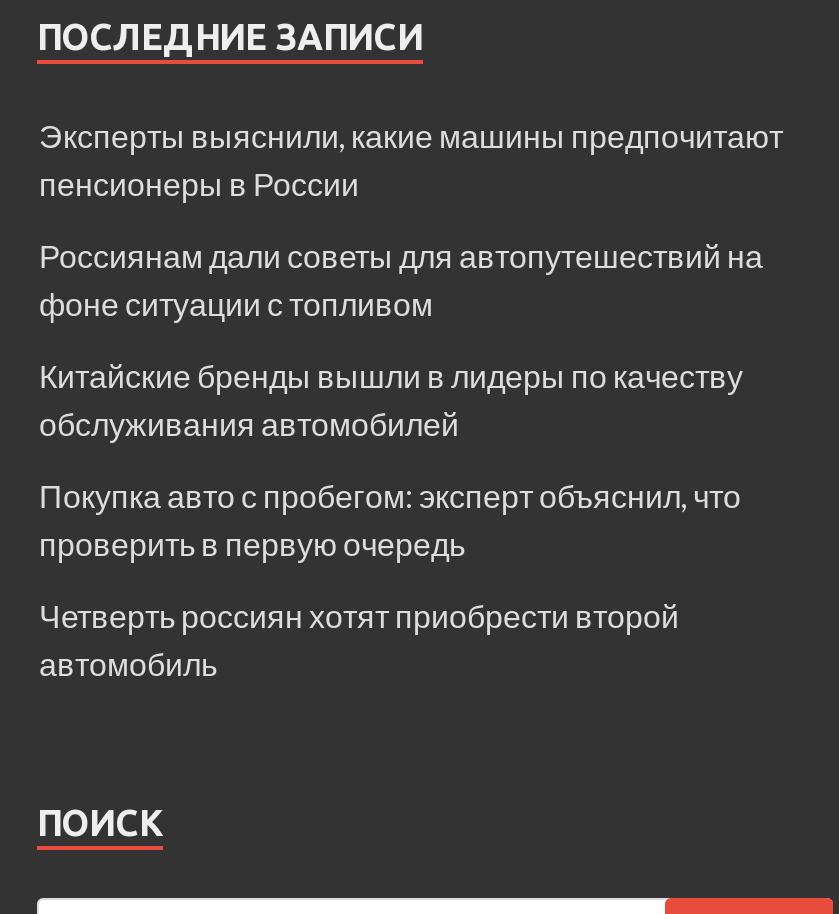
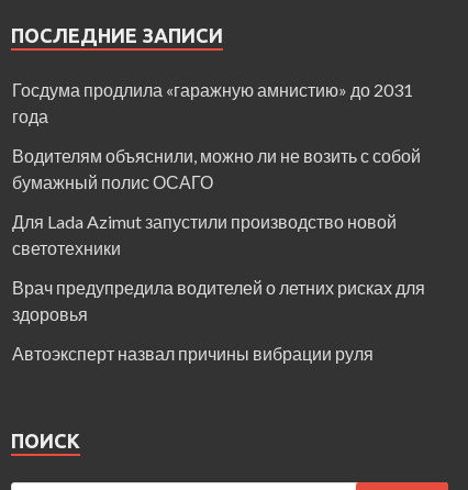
[39,116,783,202] Эксперты выяснили, какие машины предпочитают | пенсионеры в России -> [12,80,413,127] Госдума продлила «гаражную амнистию» до 2031 | года
[39,236,763,322] Россиянам дали советы для автопутешествий на | фоне ситуации с топливом -> [12,145,421,193] Водителям объяснили, можно ли не возить с собой | бумажный полис ОСАГО
[39,356,743,442] Китайские бренды вышли в лидеры по качеству | обслуживания автомобилей -> [12,211,397,259] Для Lada Azimut запустили производство новой | светотехники
[39,476,741,562] Покупка авто с пробегом: эксперт объяснил, что | проверить в первую очередь -> [12,277,425,325] Врач предупредила водителей о летних рисках для | здоровья
[39,596,679,682] Четверть россиян хотят приобрести второй | автомобиль -> [12,343,374,364] Автоэксперт назвал причины вибрации руля

